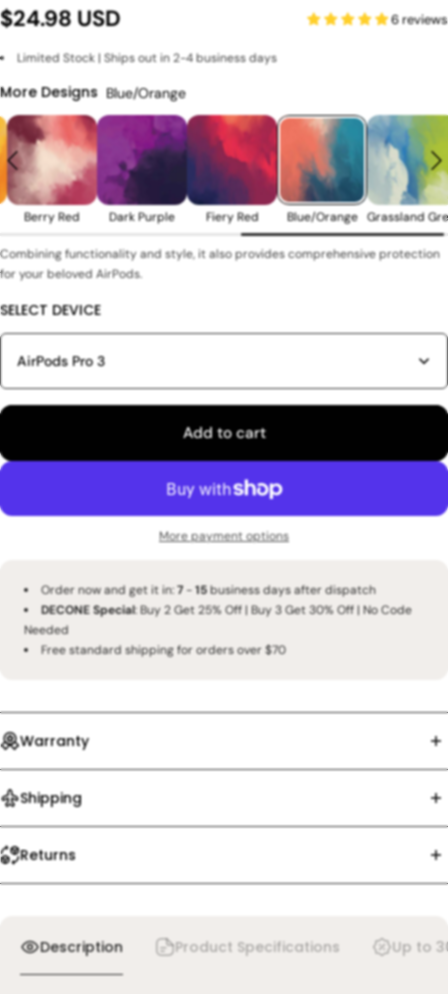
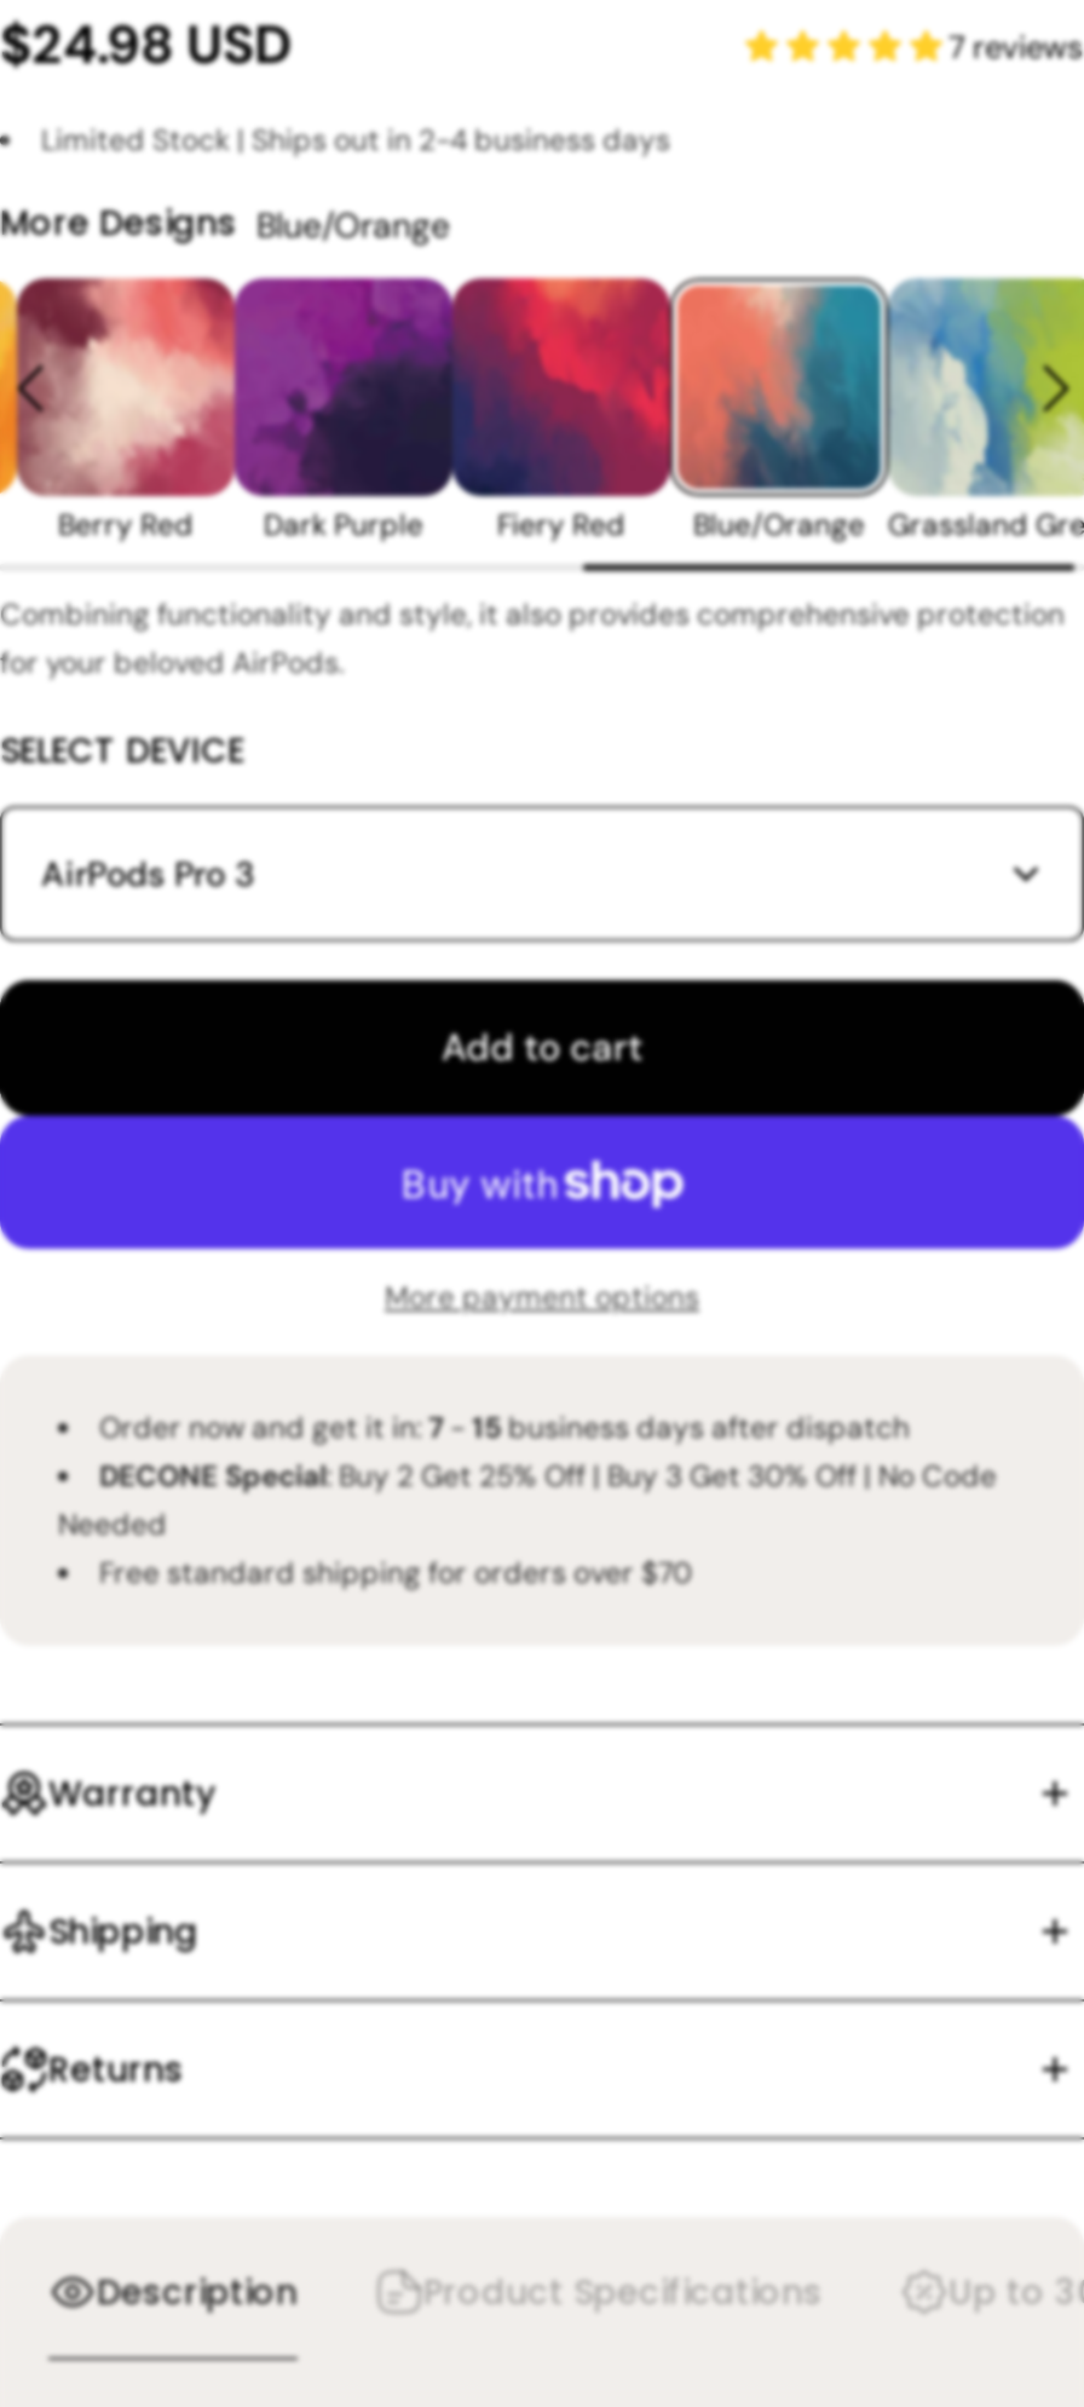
[391,10,448,27] 6 reviews -> [948,25,1084,67] 7 reviews

